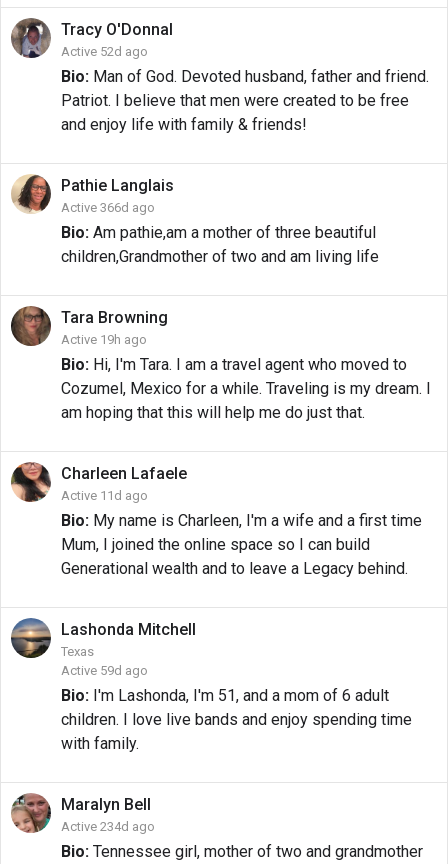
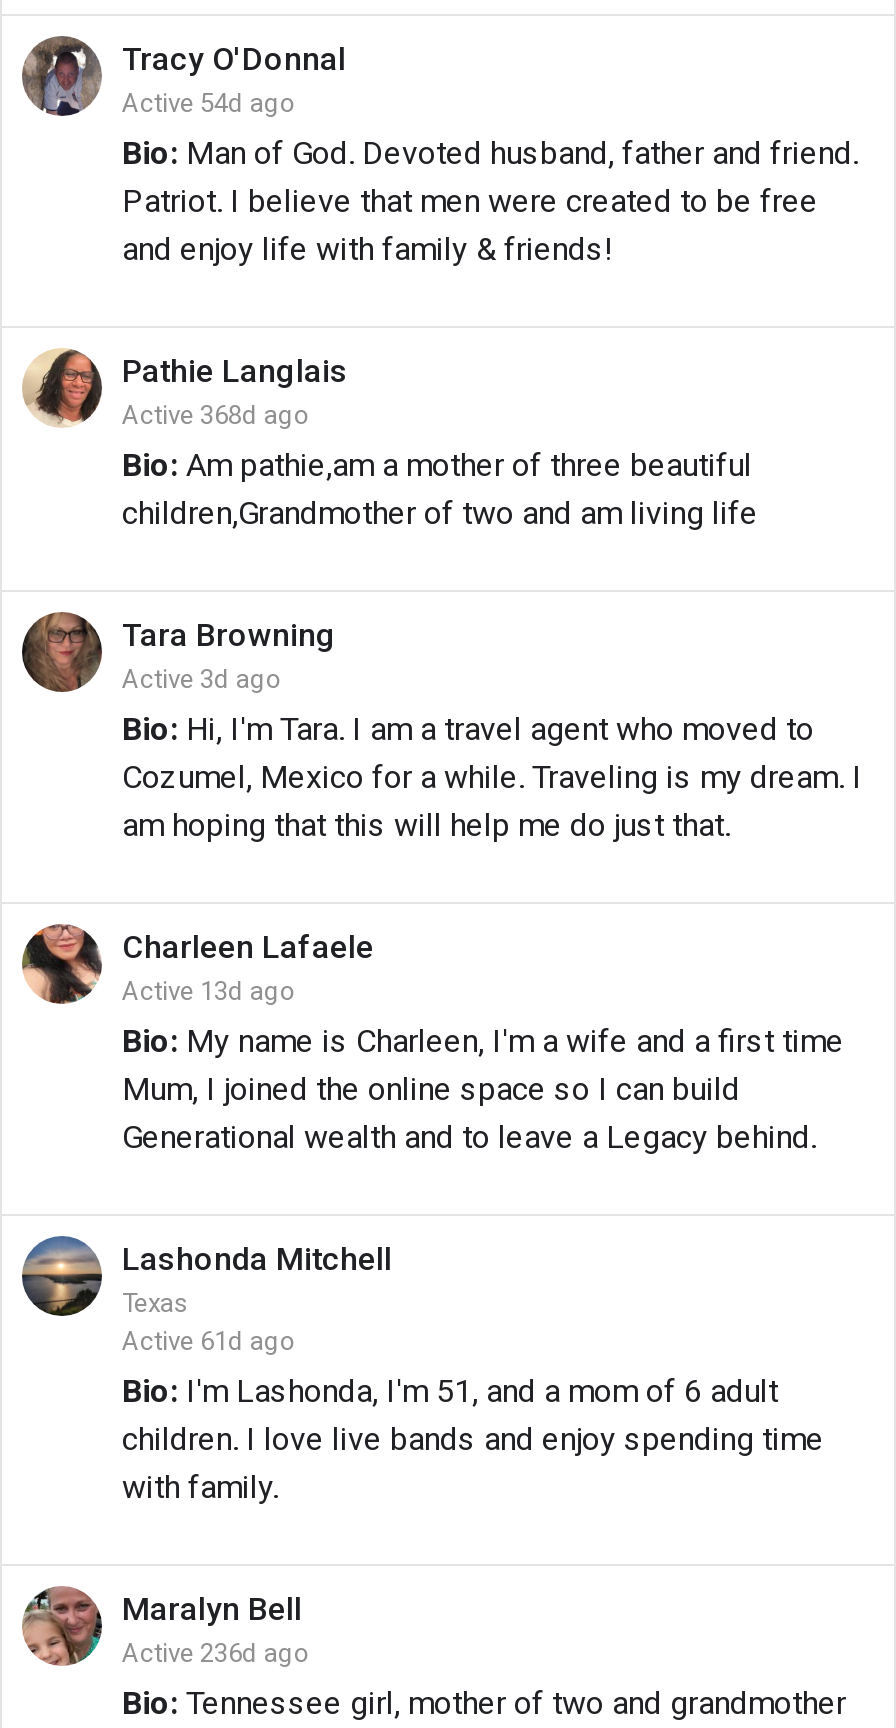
[61,44,148,59] Active 52d ago -> [122,88,296,118] Active 54d ago
[61,200,155,215] Active 366d ago -> [122,400,310,430] Active 368d ago
[61,332,147,347] Active 19h ago -> [122,664,282,694] Active 3d ago
[61,488,148,503] Active 11d ago -> [122,976,296,1006] Active 13d ago
[61,663,148,678] Active 59d ago -> [122,1326,296,1356] Active 61d ago
[61,819,155,834] Active 234d ago -> [122,1638,310,1668] Active 236d ago

